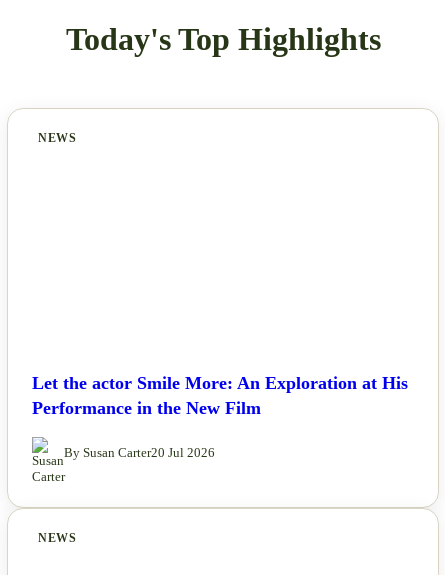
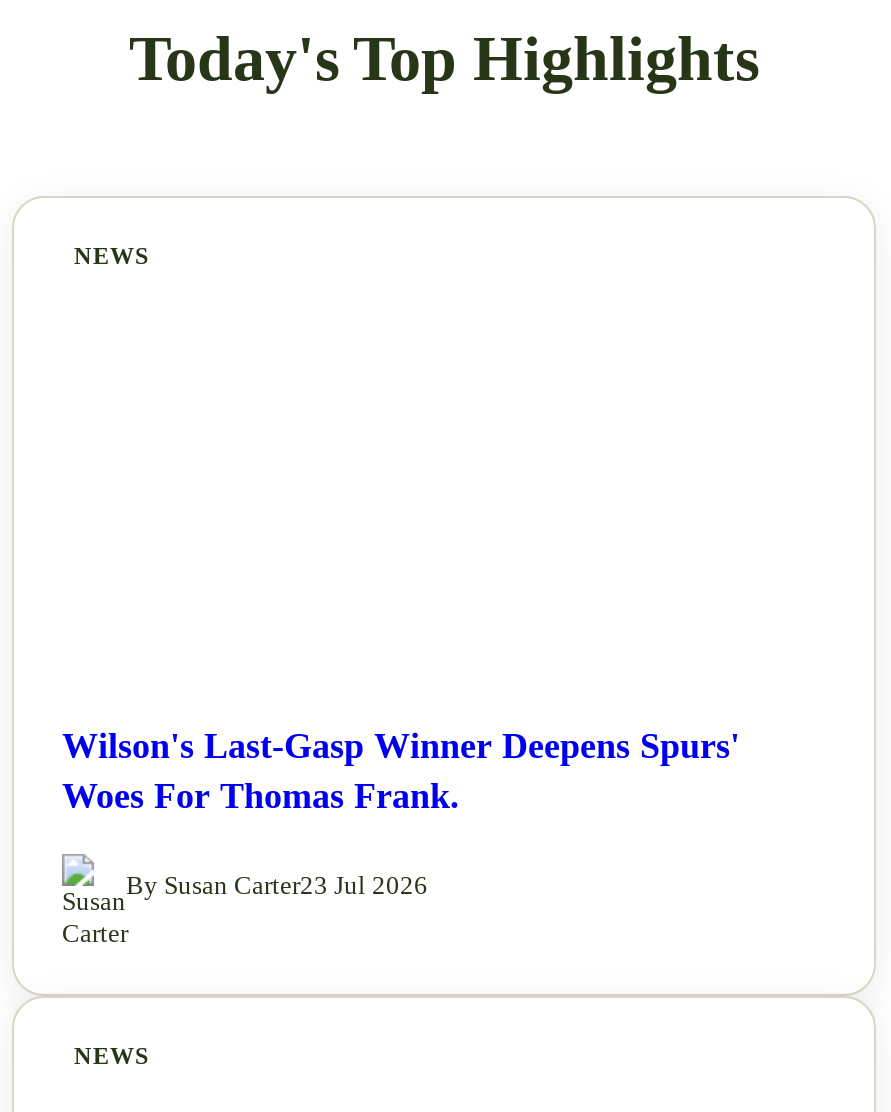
[32,373,408,418] Let the actor Smile More: An Exploration at His | Performance in the New Film -> [62,726,740,816] Wilson's Last-Gasp Winner Deepens Spurs' | Woes For Thomas Frank.
[64,445,215,460] By Susan Carter20 Jul 2026 -> [126,870,428,900] By Susan Carter23 Jul 2026

